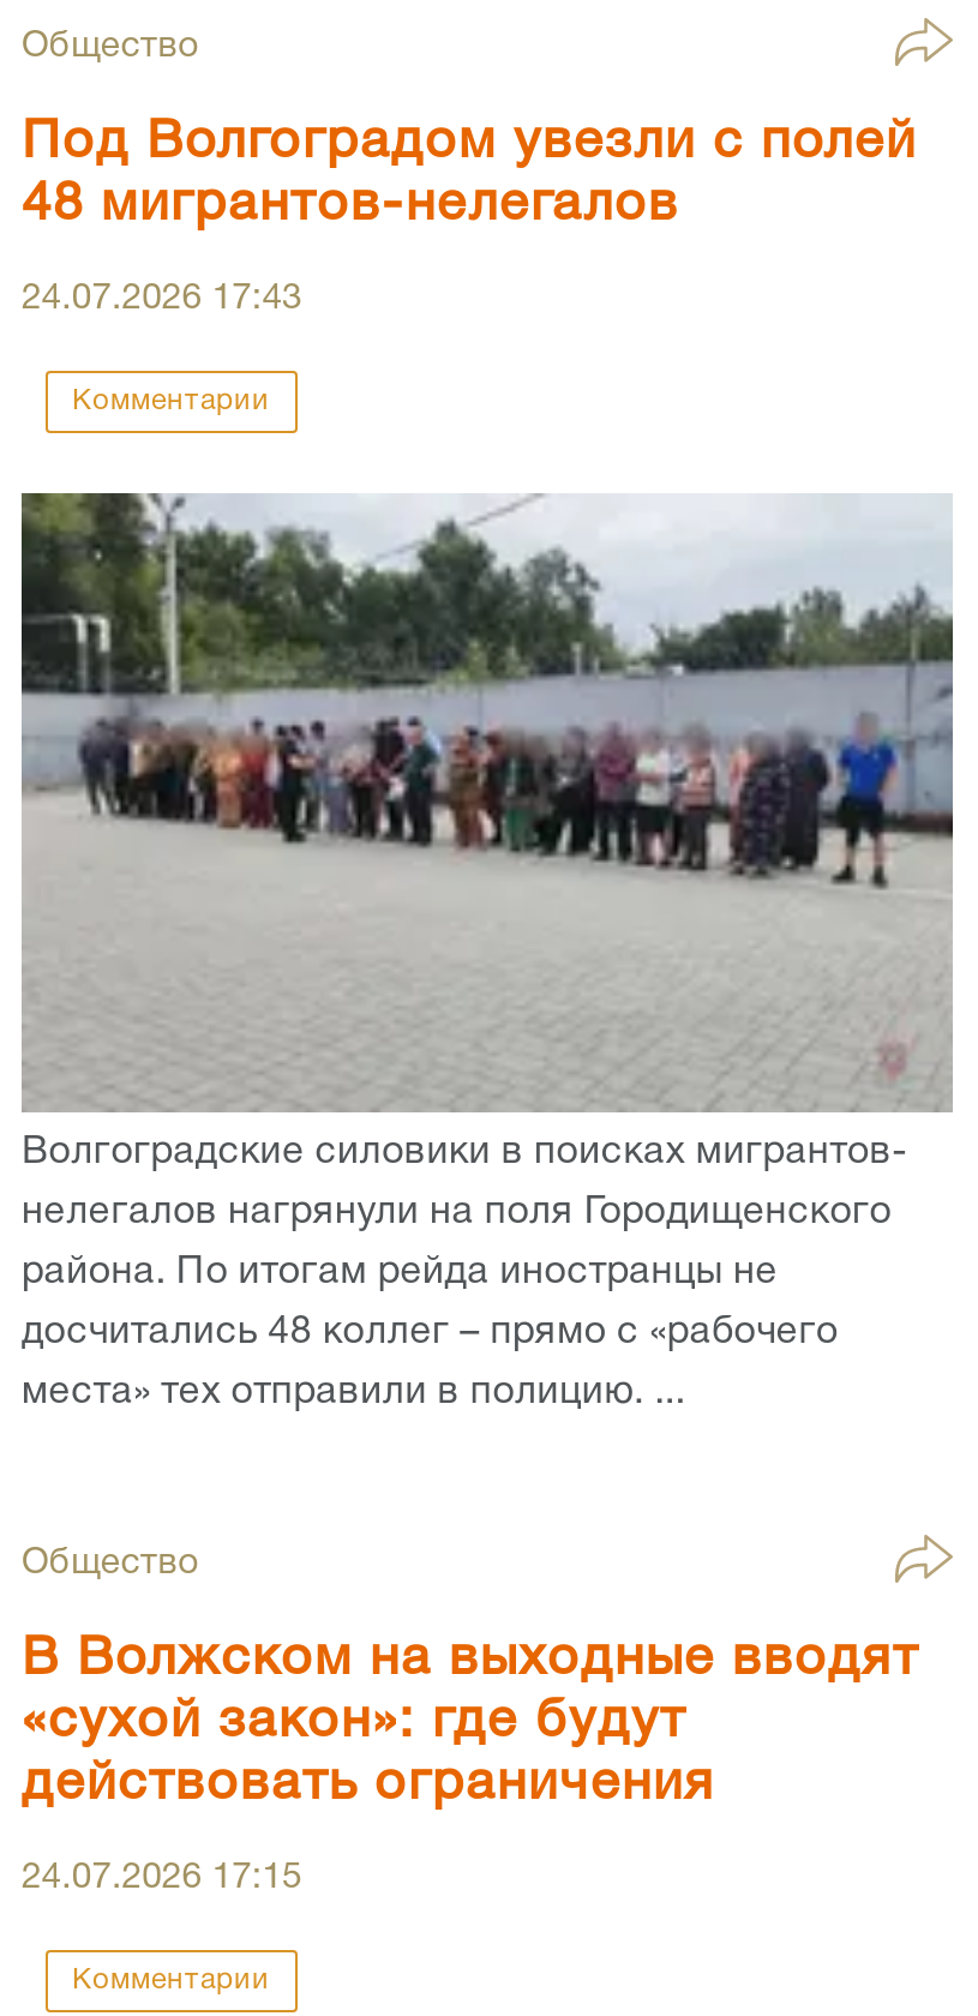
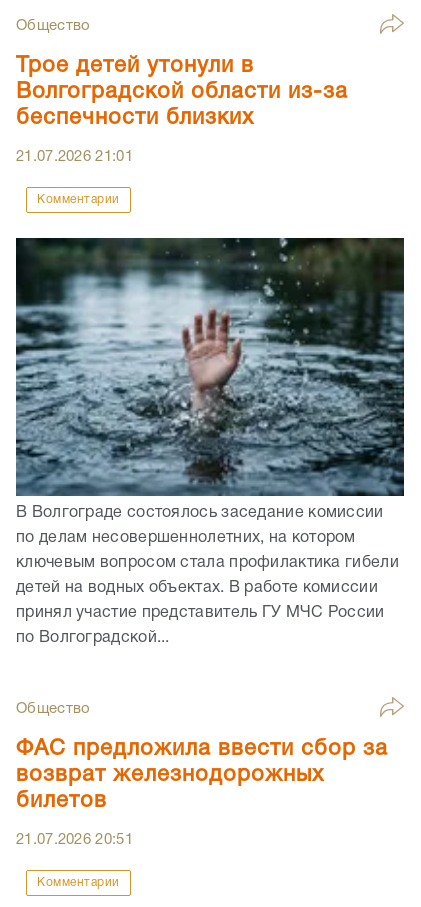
[22,120,917,230] Под Волгоградом увезли с полей | 48 мигрантов-нелегалов -> [16,56,348,128] Трое детей утонули в | Волгоградской области из-за | беспечности близких
[22,283,302,316] 24.07.2026 17:43 -> [16,150,133,164] 21.07.2026 21:01
[19,491,953,1411] [image] | Волгоградские силовики в поисках мигрантов- | нелегалов нагрянули на поля Городищенского | района. По итогам рейда иностранцы не | досчитались 48 коллег – прямо с «рабочего | места» тех отправили в полицию. ... -> [15,237,405,645] [image] | В Волгограде состоялось заседание комиссии | по делам несовершеннолетних, на котором | ключевым вопросом стала профилактика гибели | детей на водных объектах. В работе комиссии | принял участие представитель ГУ МЧС России | по Волгоградской...
[22,1636,919,1809] В Волжском на выходные вводят | «сухой закон»: где будут | действовать ограничения -> [16,739,388,811] ФАС предложила ввести сбор за | возврат железнодорожных | билетов
[22,1862,302,1896] 24.07.2026 17:15 -> [16,833,133,847] 21.07.2026 20:51

